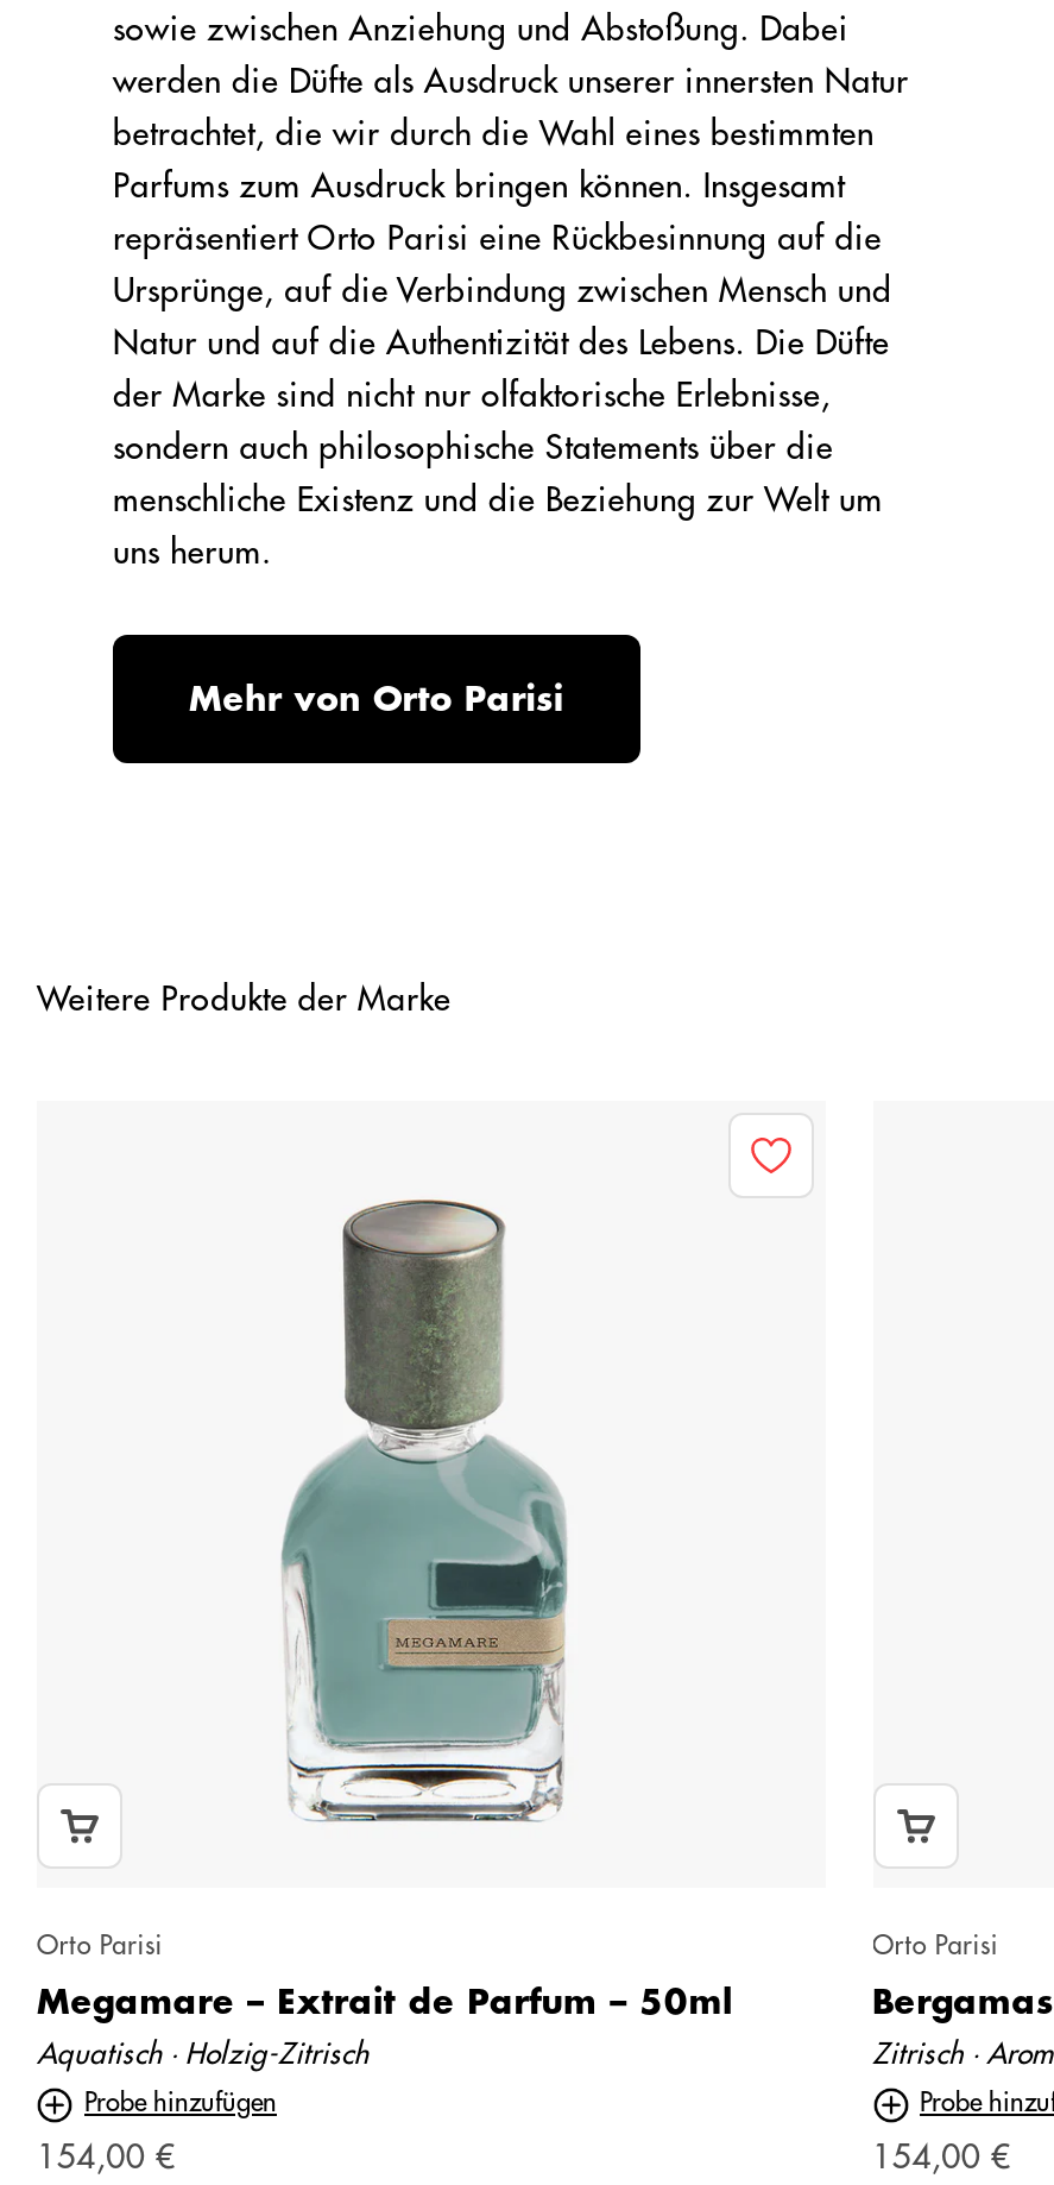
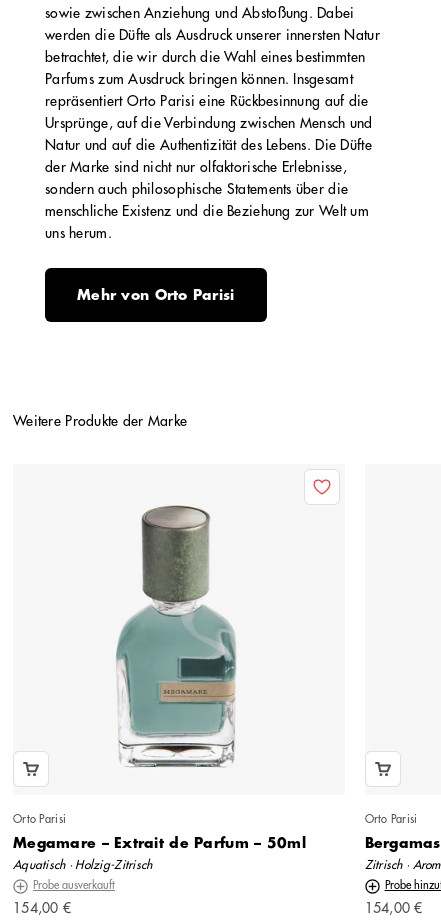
[84,2091,277,2117] Probe hinzufügen -> [33,880,115,891] Probe ausverkauft

